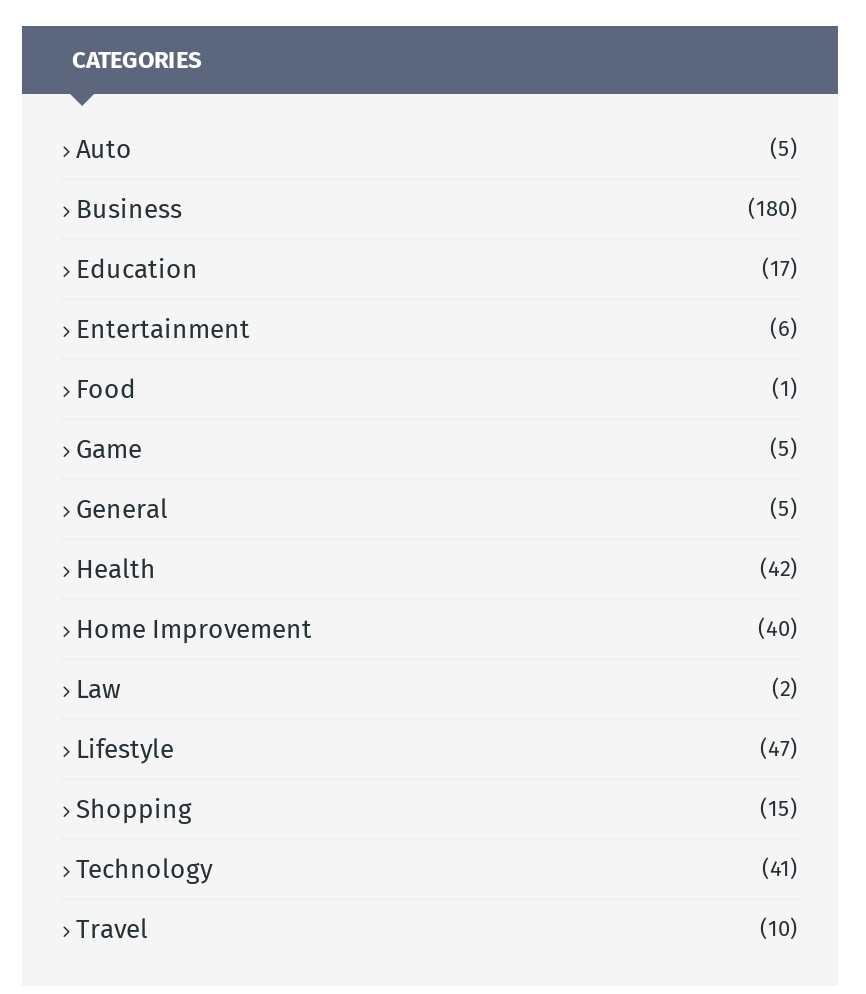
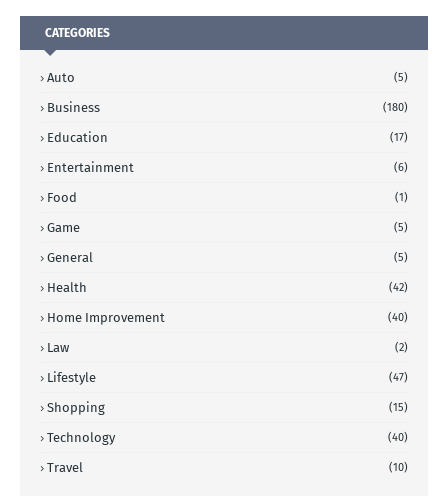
[762,856,798,882] (41) -> [388,431,408,444] (40)

